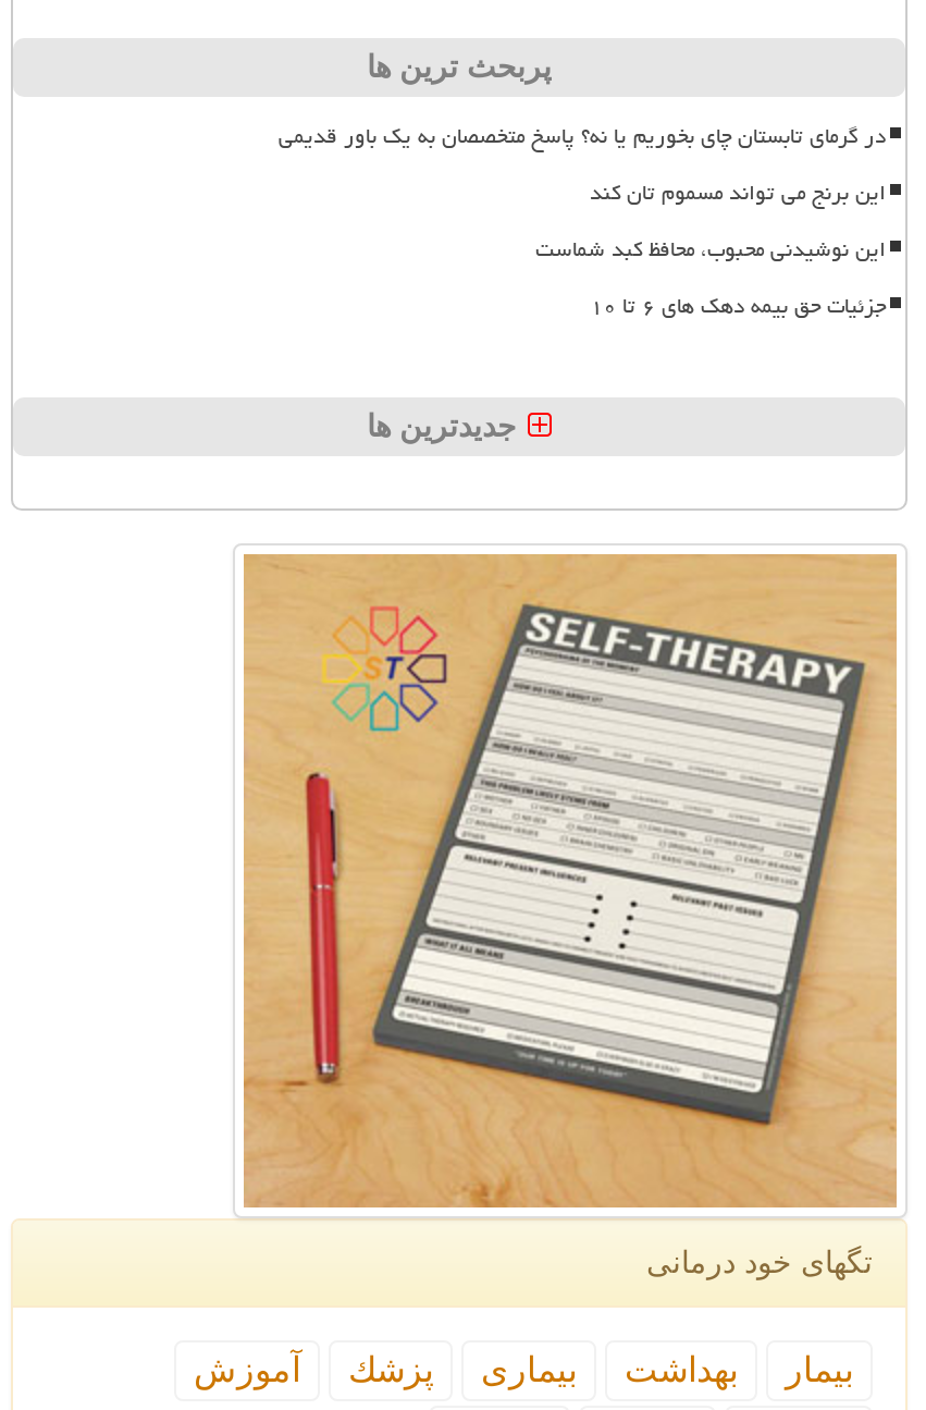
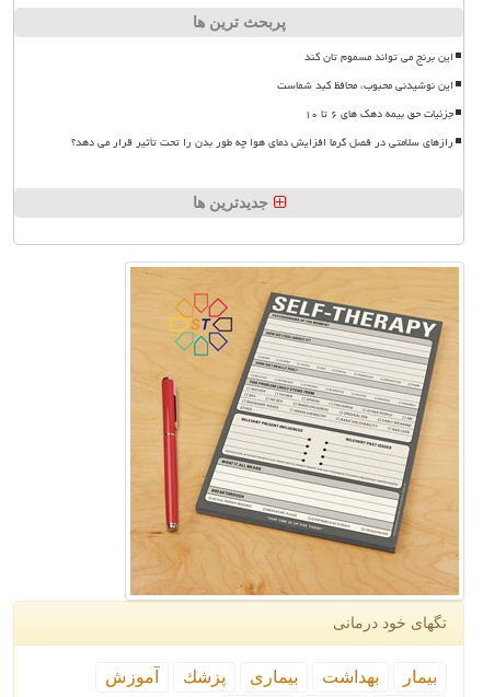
[279,113,886,157] در گرمای تابستان چای بخوریم یا نه؟ پاسخ متخصصان به یک باور قدیمی -> none
moved [535,170,886,270] -> [277,46,453,96]: این برنج می تواند مسموم تان کند | این نوشیدنی محبوب، محافظ کبد شماست
none -> [71,131,453,153] رازهای سلامتی در فصل گرما افزایش دمای هوا چه طور بدن را تحت تأثیر قرار می دهد؟

